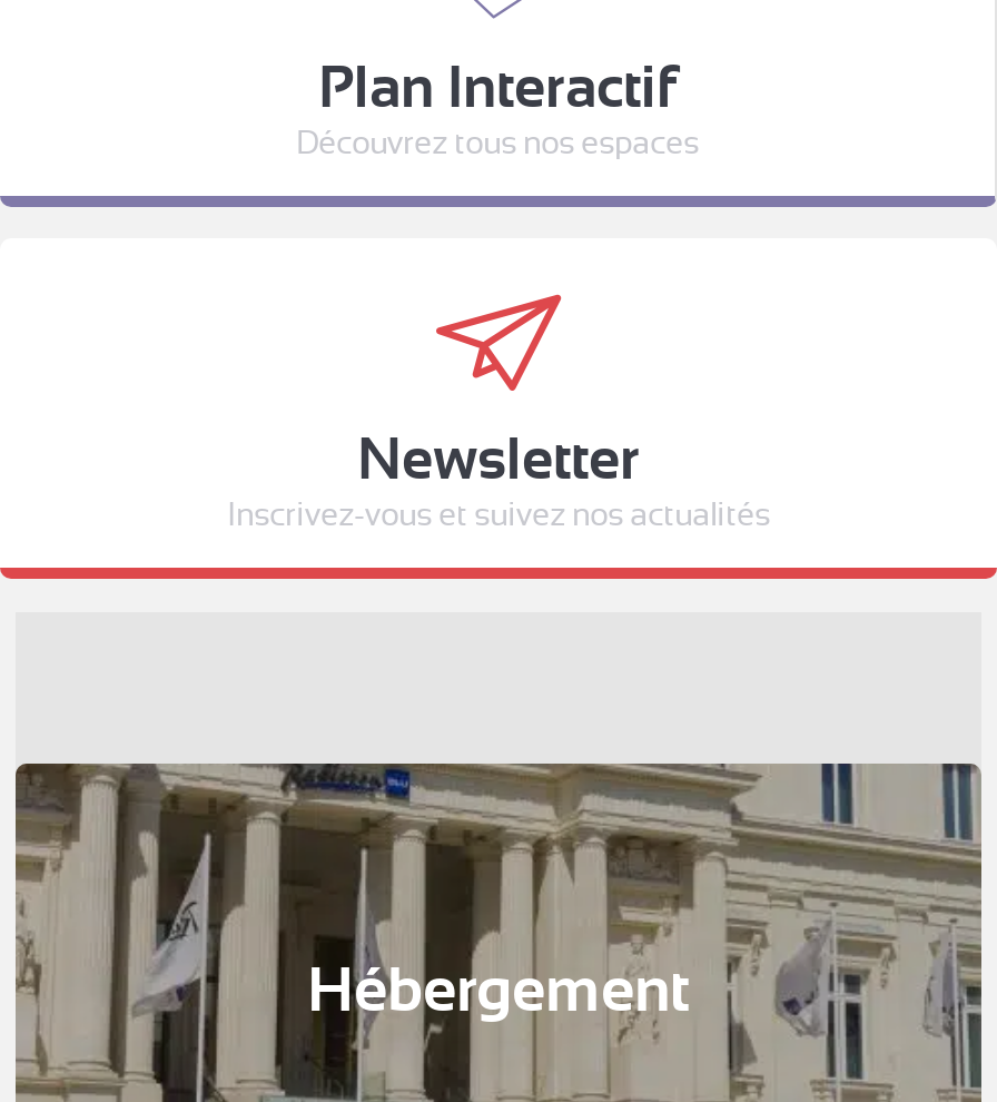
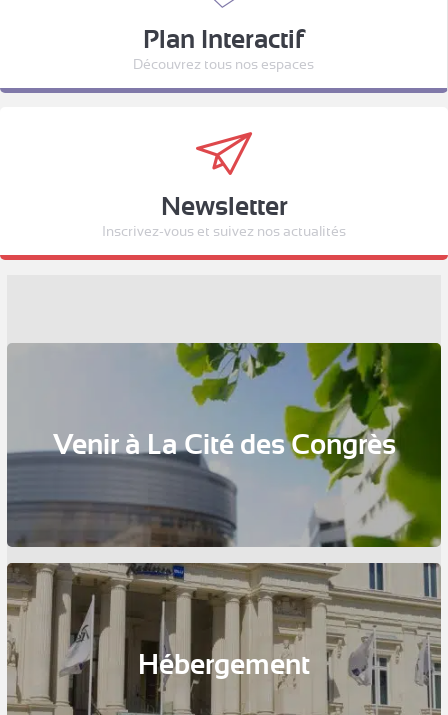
none -> [7,342,442,548] [image] | Venir à La Cité des Congrès

